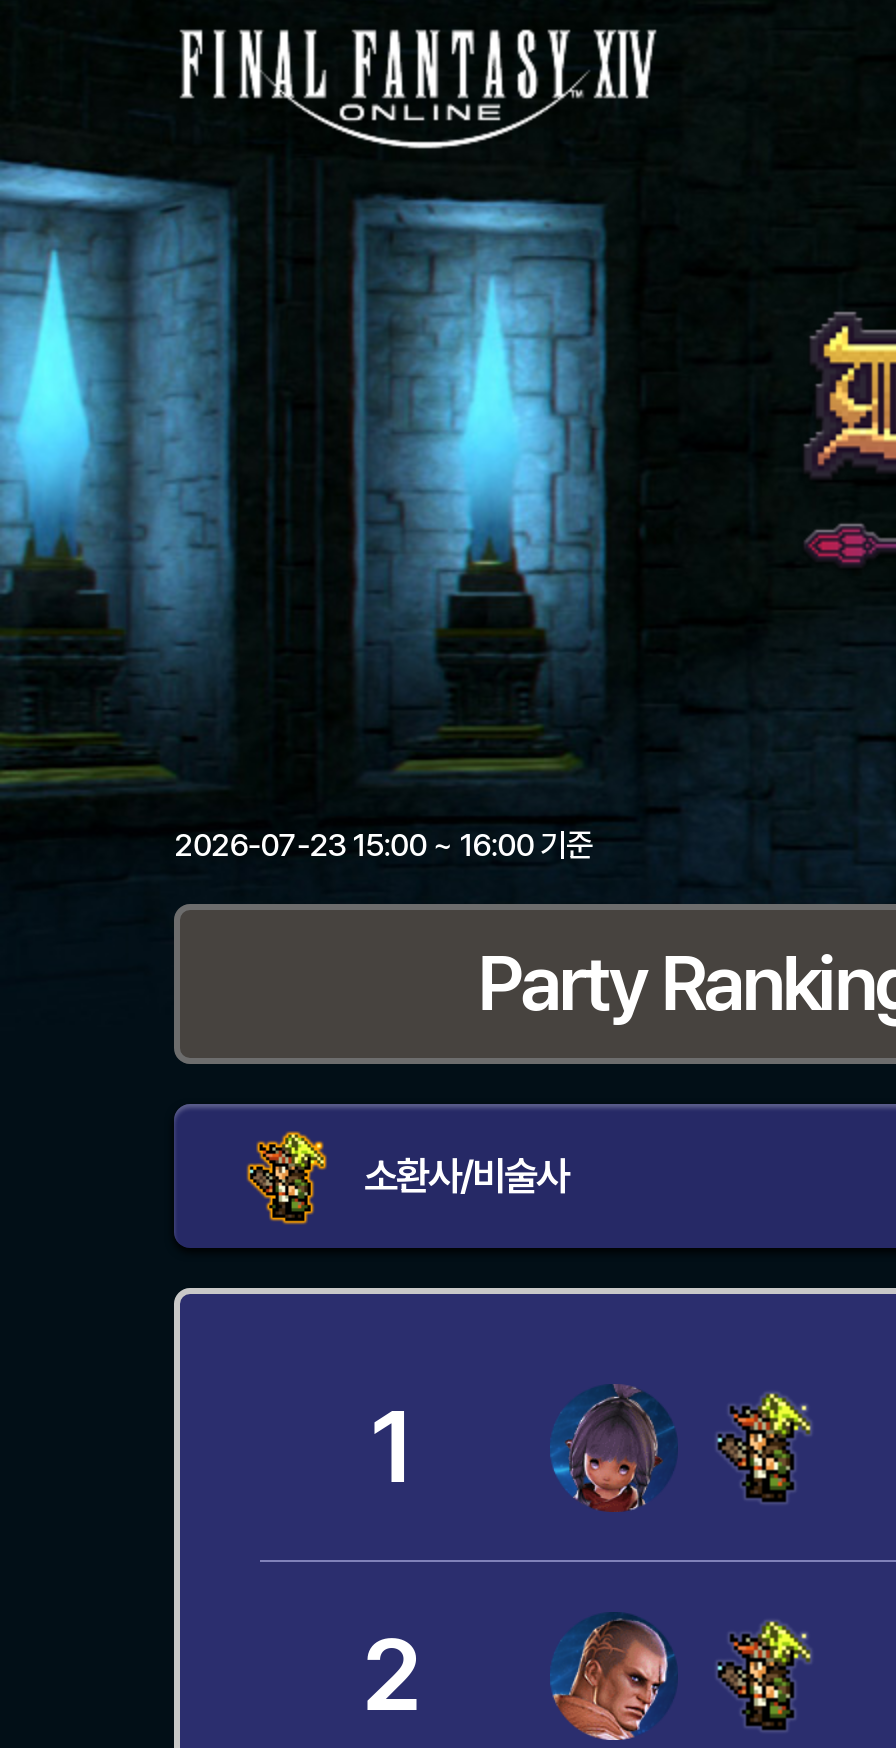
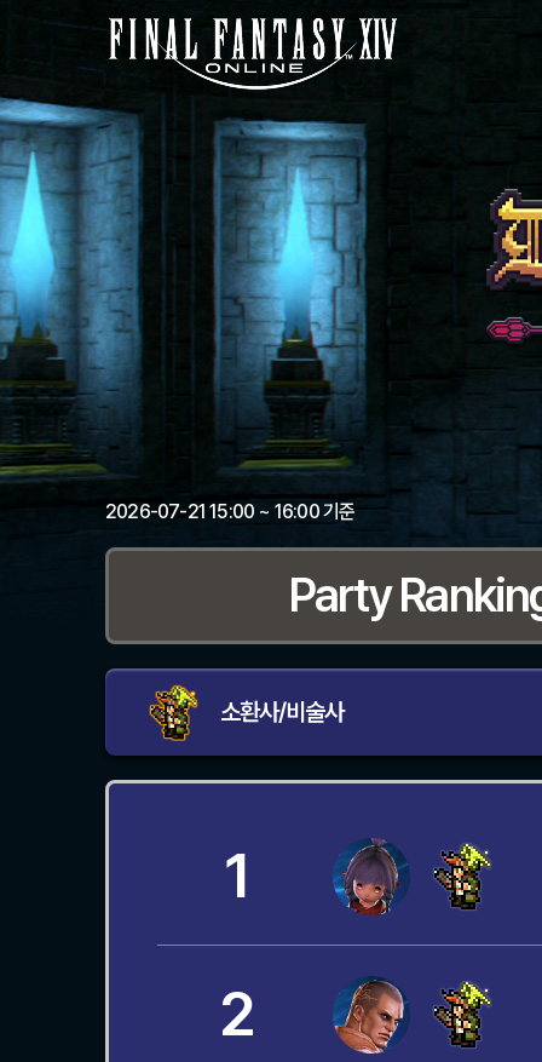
[174,826,593,864] 2026-07-23 15:00 ~ 16:00 기준 -> [105,500,355,523] 2026-07-21 15:00 ~ 16:00 기준

